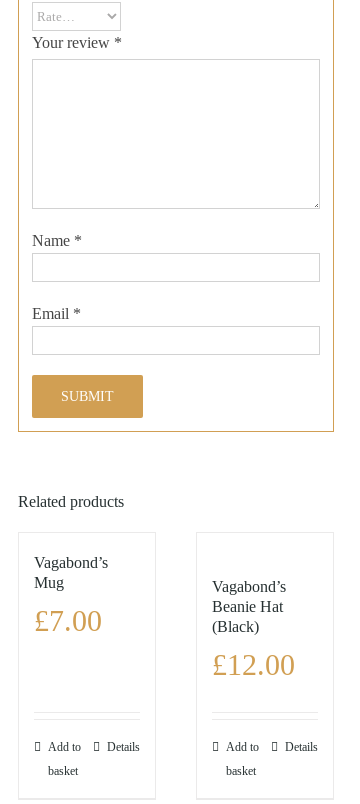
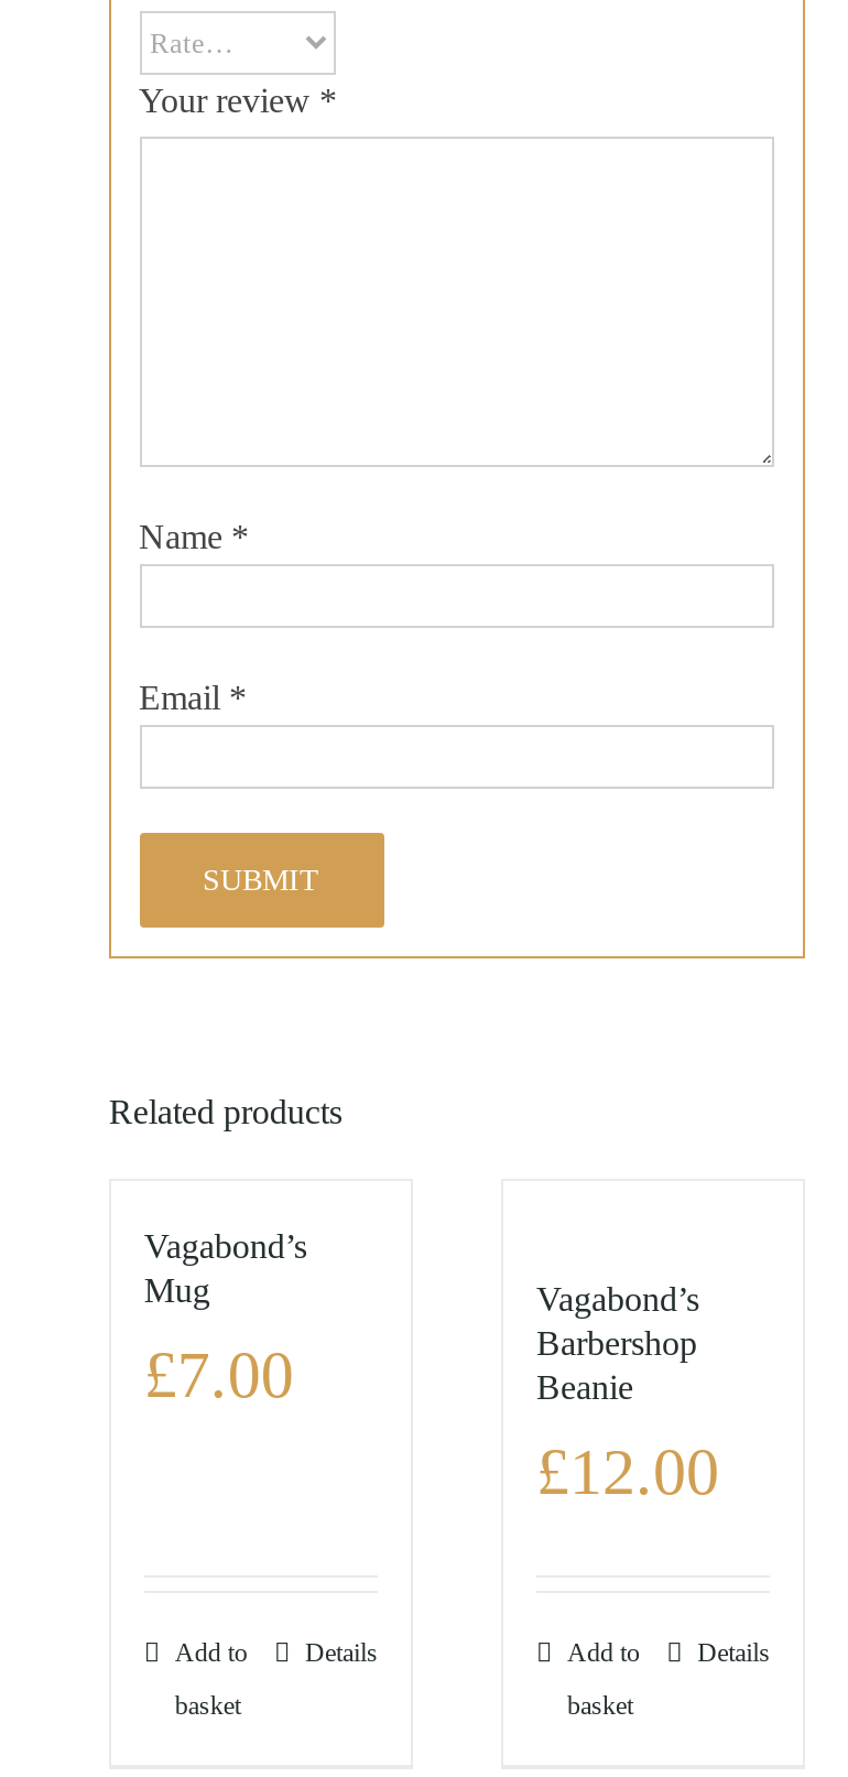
[212,598,283,635] Beanie Hat | (Black) -> [536,1324,697,1405] Barbershop | Beanie

